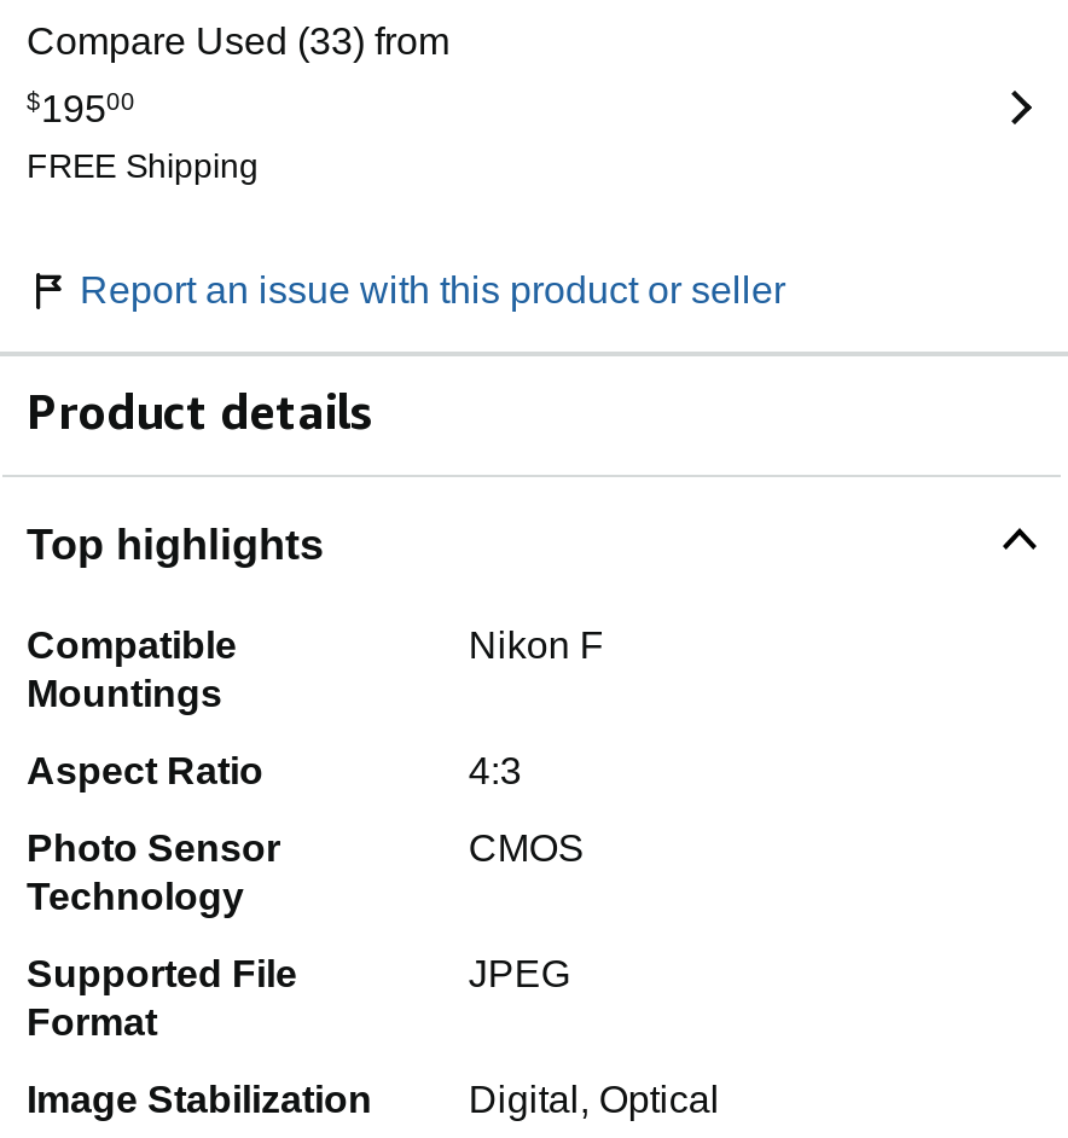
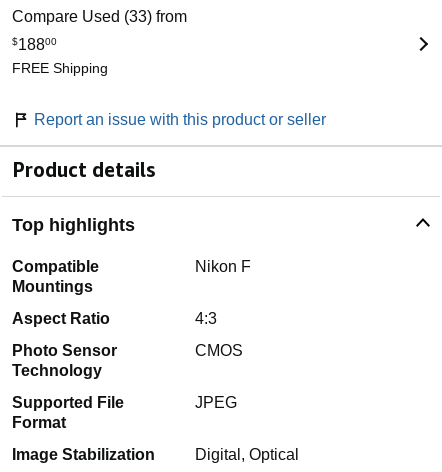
[27,87,135,129] $19500 -> [12,36,57,53] $18800

